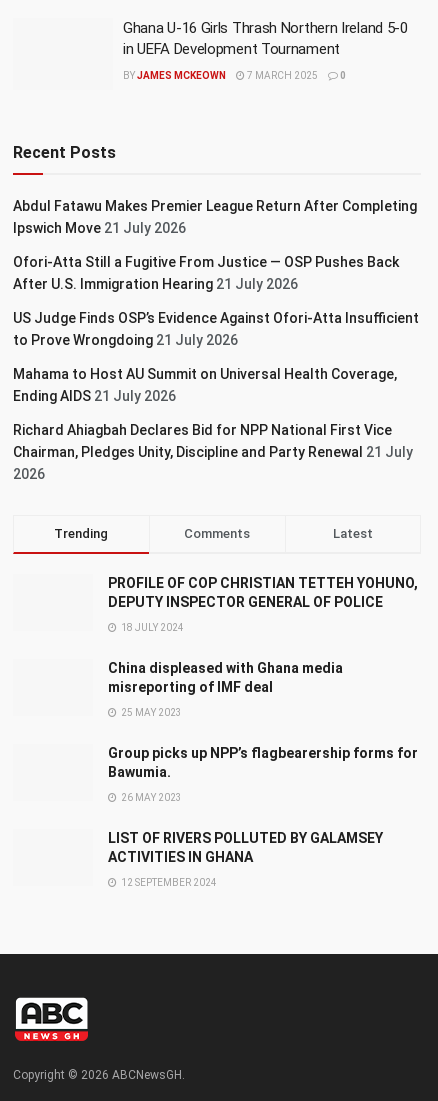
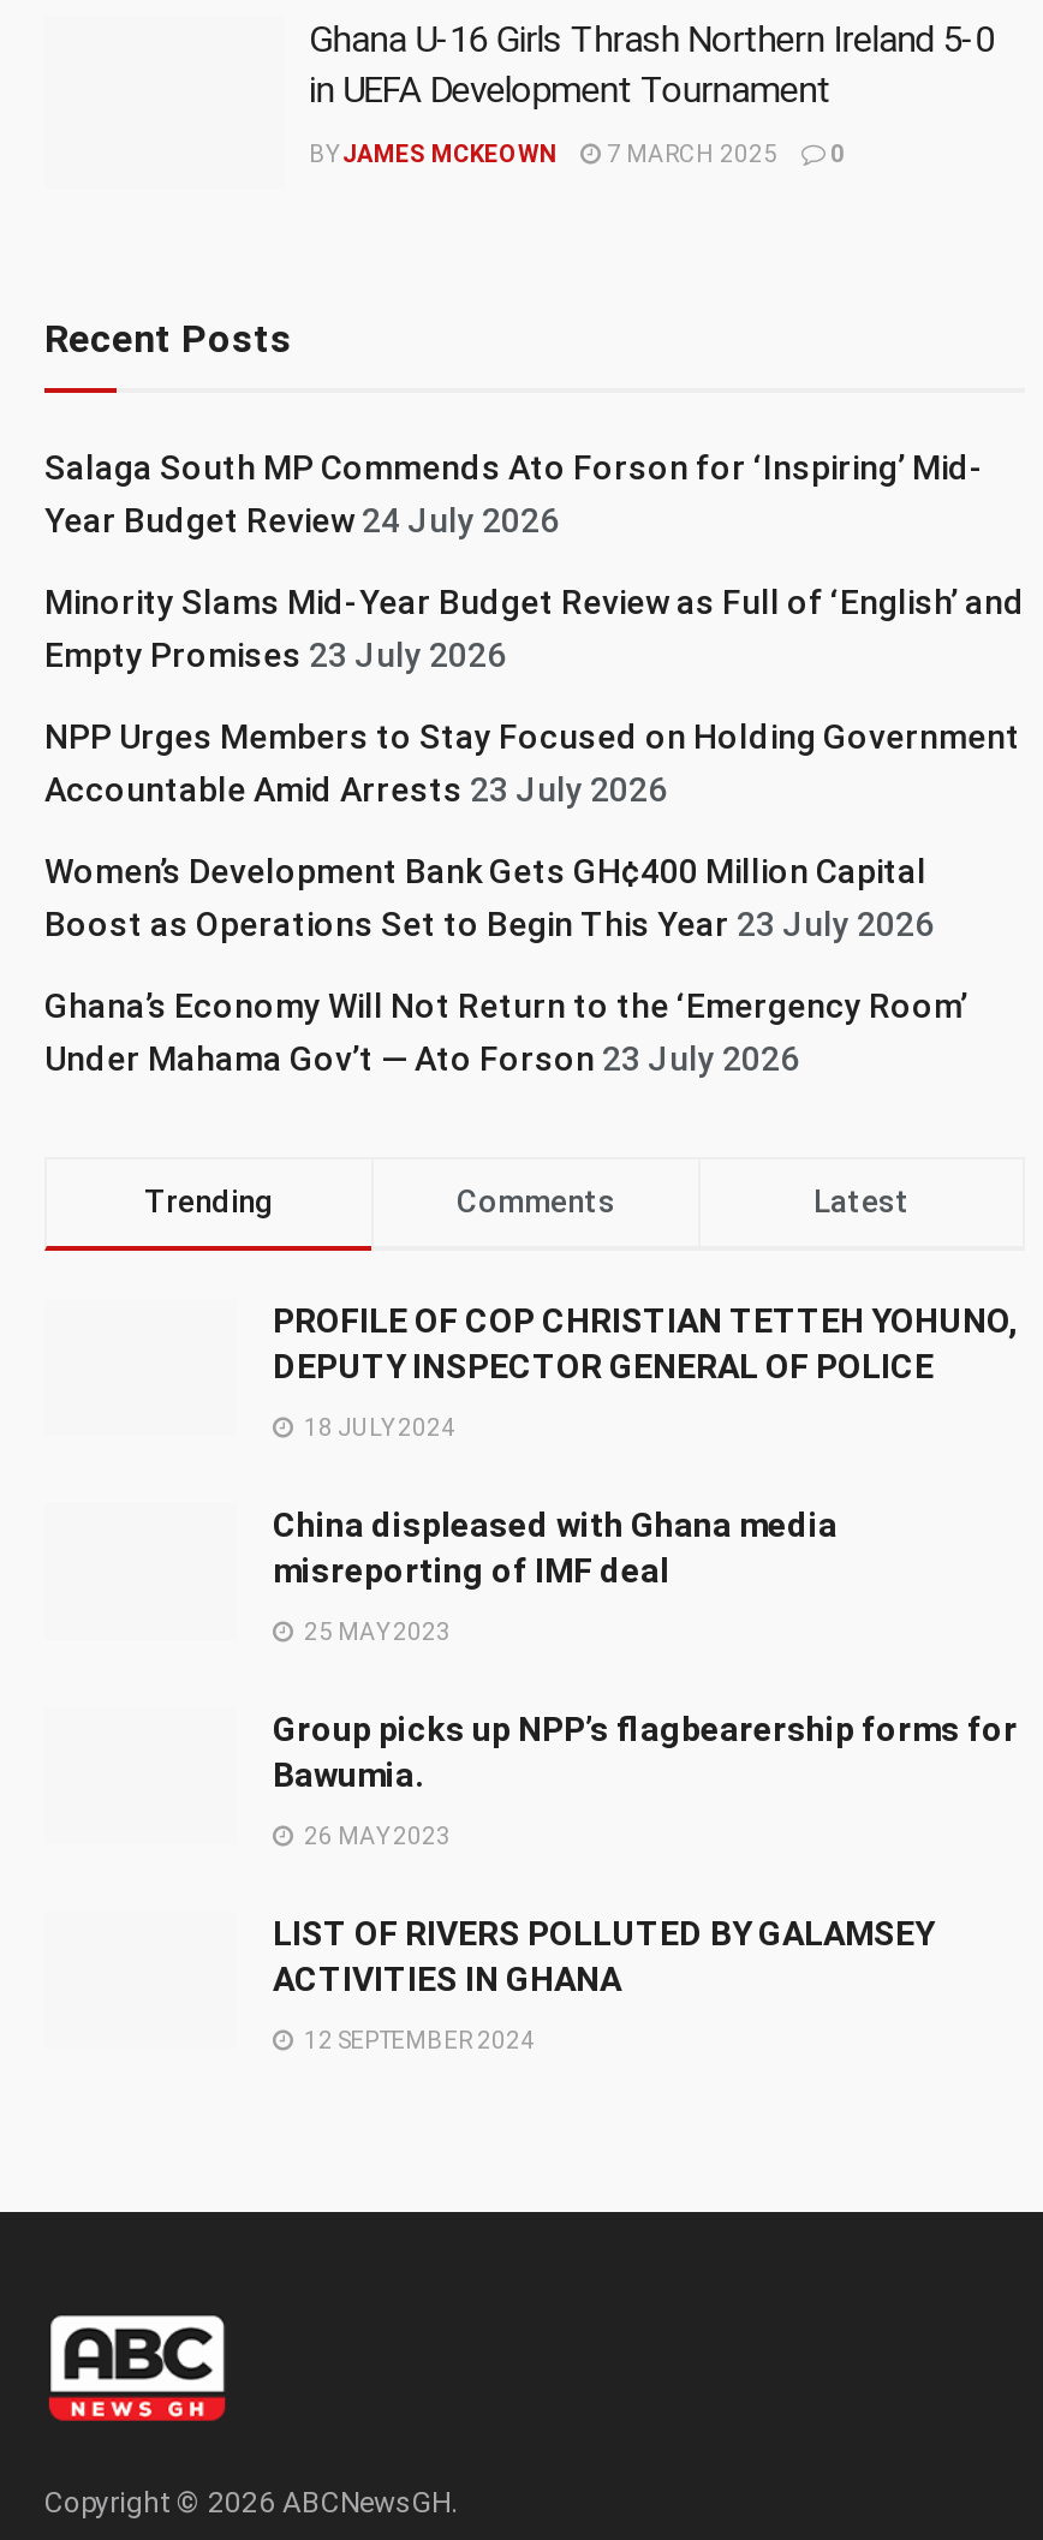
[13,197,417,235] Abdul Fatawu Makes Premier League Return After Completing | Ipswich Move 21 July 2026 -> [44,447,984,538] Salaga South MP Commends Ato Forson for ‘Inspiring’ Mid- | Year Budget Review 24 July 2026
[13,253,399,291] Ofori-Atta Still a Fugitive From Justice — OSP Pushes Back | After U.S. Immigration Hearing 21 July 2026 -> [44,582,1025,673] Minority Slams Mid-Year Budget Review as Full of ‘English’ and | Empty Promises 23 July 2026
[13,309,419,347] US Judge Finds OSP’s Evidence Against Ofori-Atta Insufficient | to Prove Wrongdoing 21 July 2026 -> [44,716,1020,807] NPP Urges Members to Stay Focused on Holding Government | Accountable Amid Arrests 23 July 2026
[13,365,397,403] Mahama to Host AU Summit on Universal Health Coverage, | Ending AIDS 21 July 2026 -> [44,851,934,942] Women’s Development Bank Gets GH¢400 Million Capital | Boost as Operations Set to Begin This Year 23 July 2026
[13,421,413,481] Richard Ahiagbah Declares Bid for NPP National First Vice | Chairman, Pledges Unity, Discipline and Party Renewal 21 July | 2026 -> [44,985,967,1077] Ghana’s Economy Will Not Return to the ‘Emergency Room’ | Under Mahama Gov’t — Ato Forson 23 July 2026

